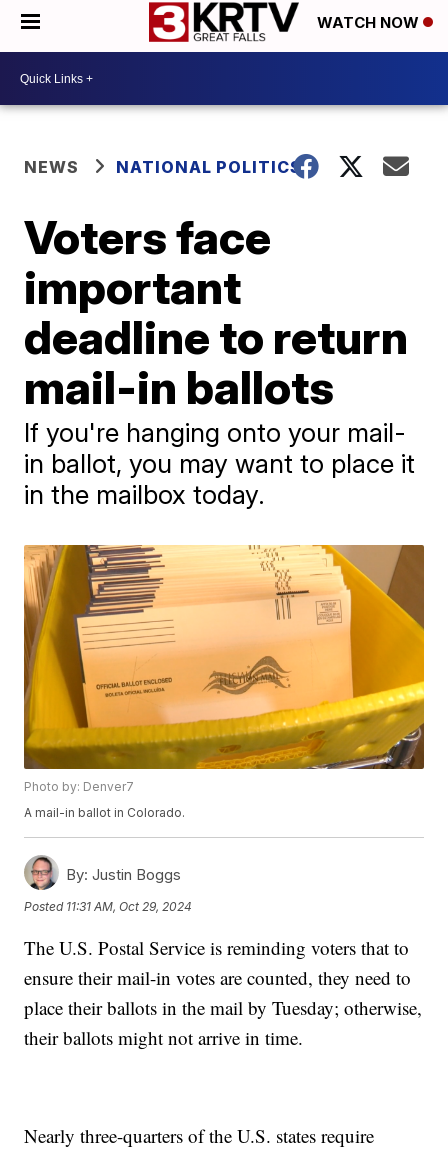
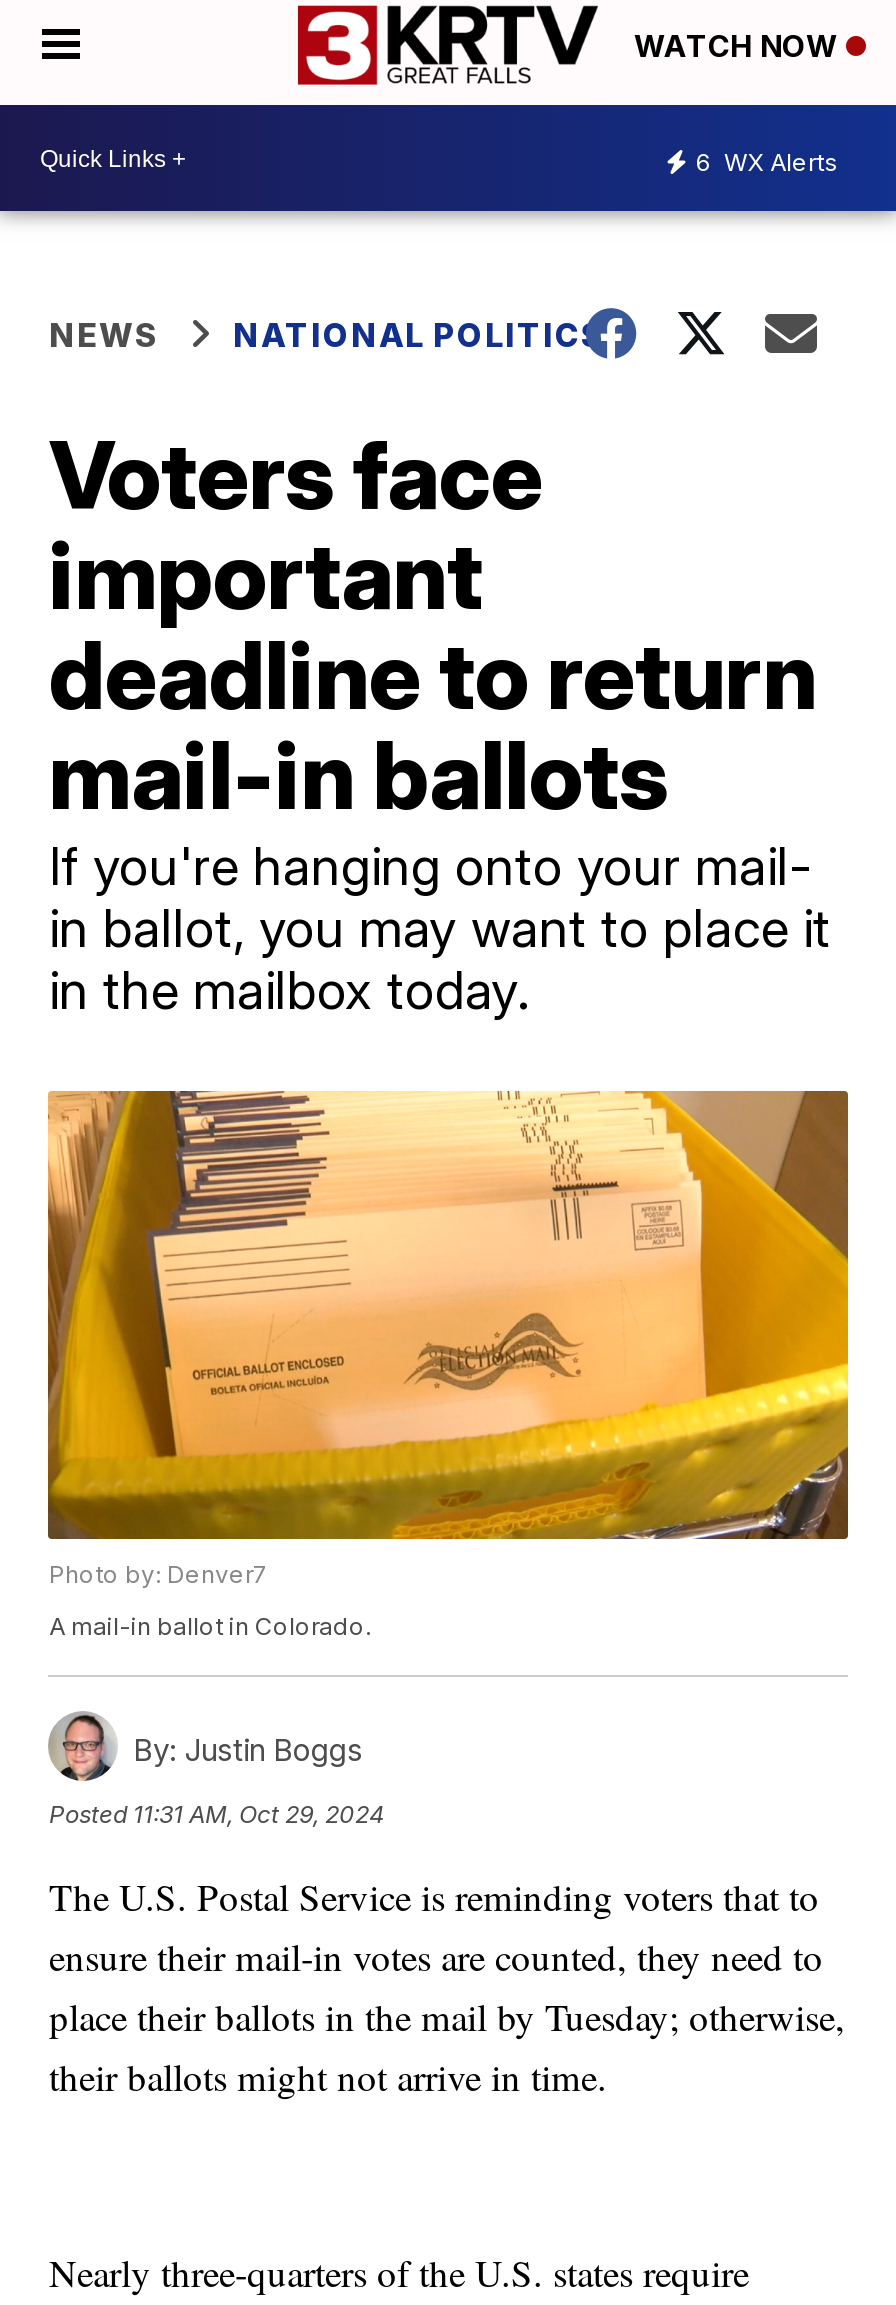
none -> [696,146,838,176] 6 WX Alerts

